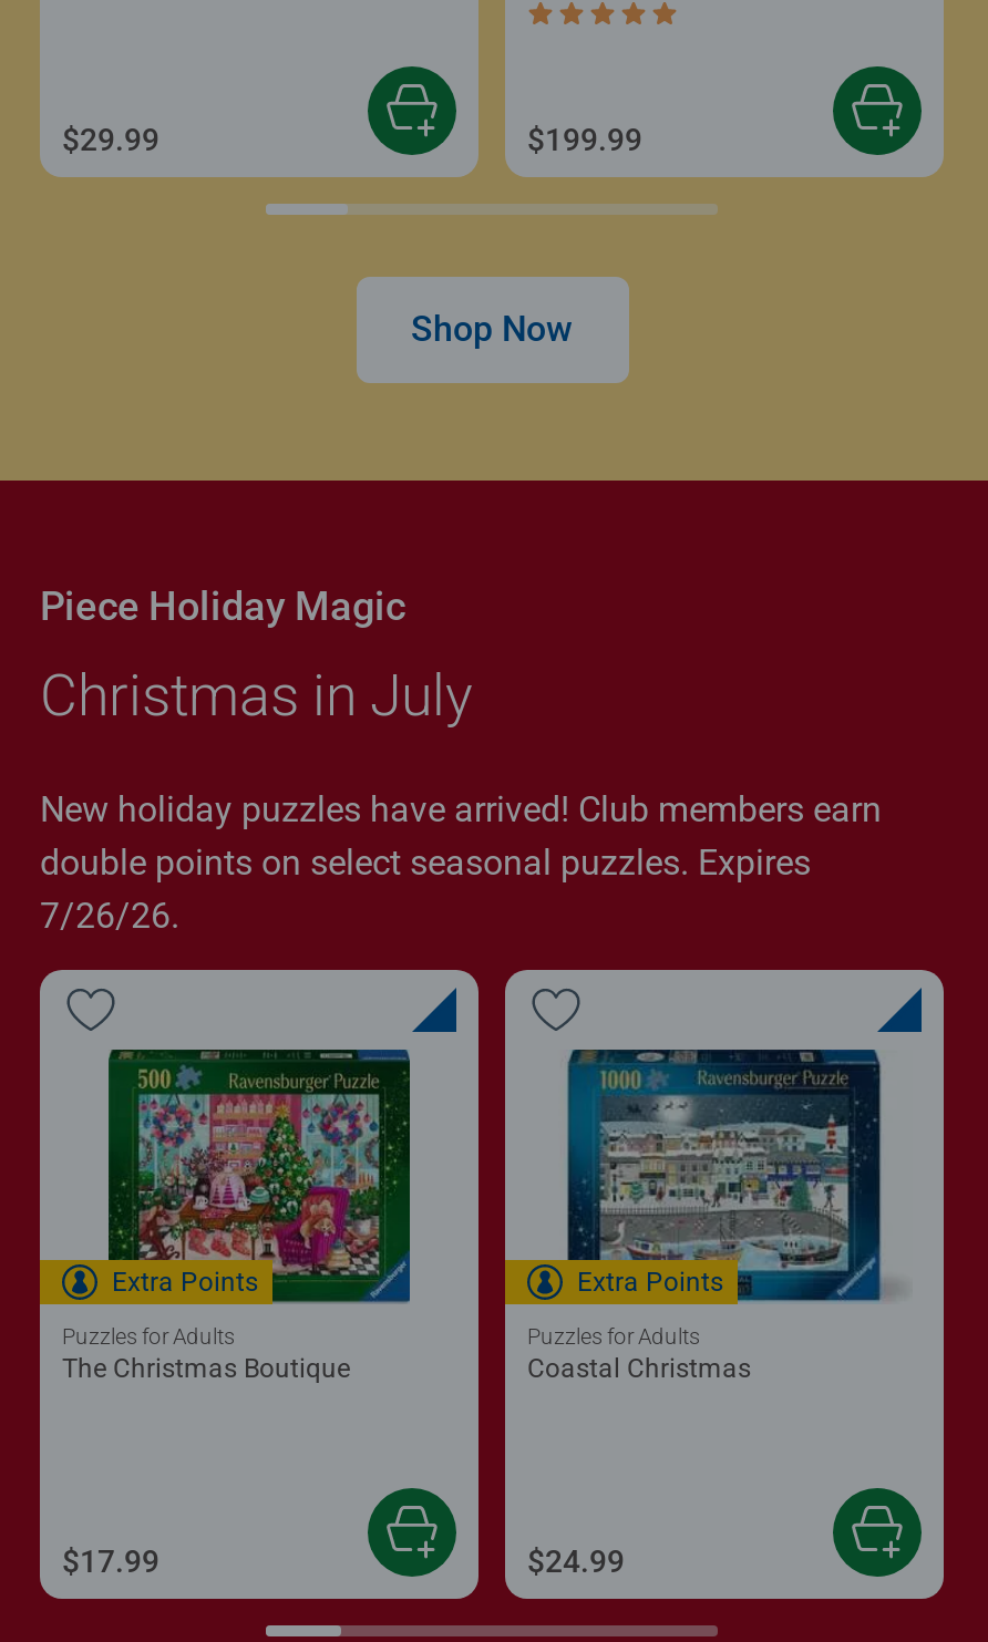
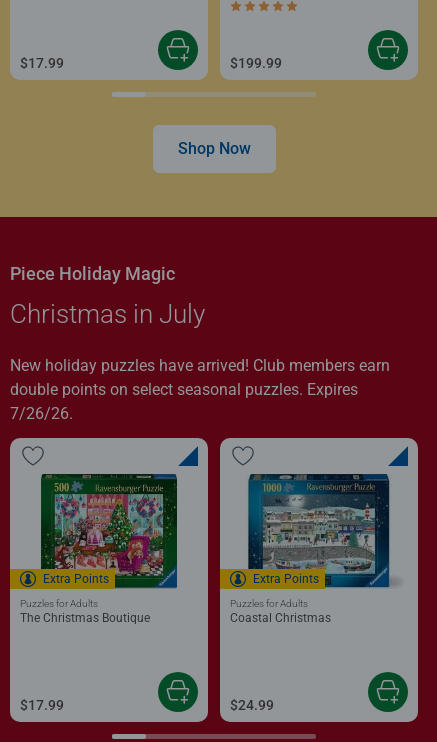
[62,122,159,158] $29.99 -> [20,55,64,71] $17.99

